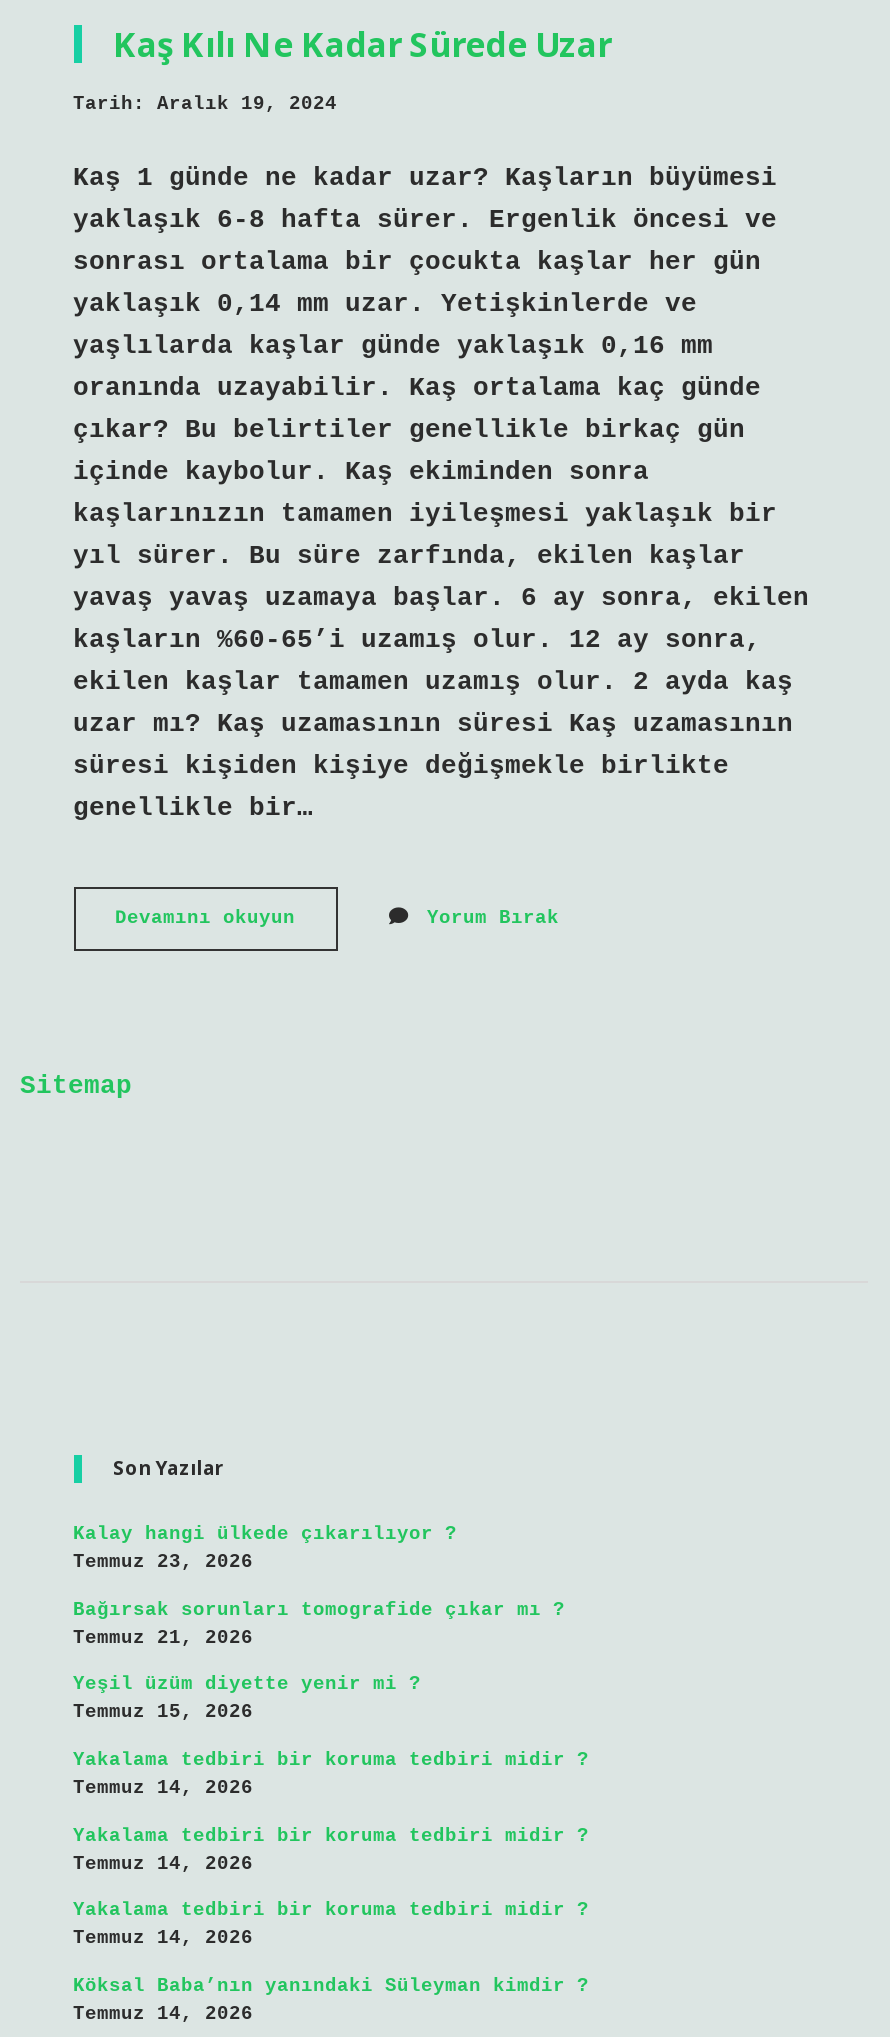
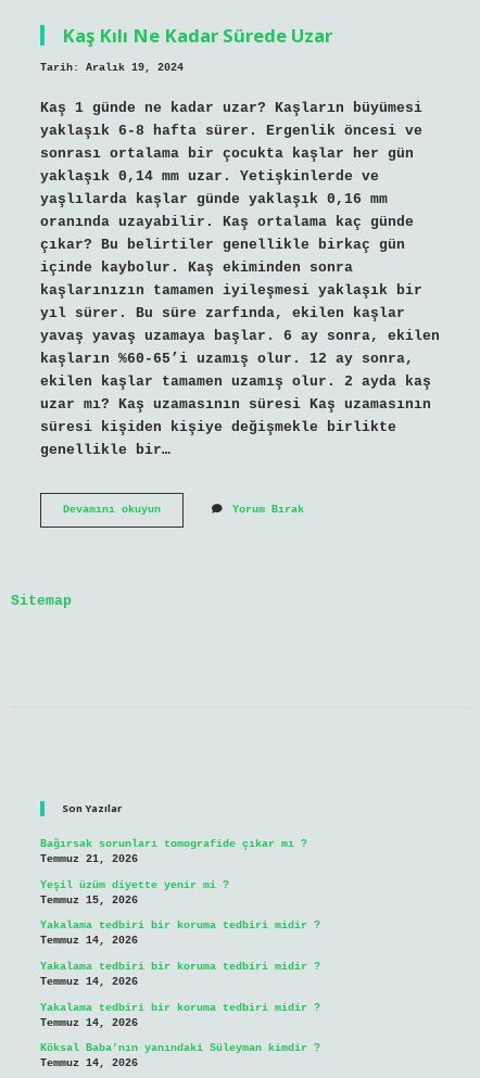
[73,1524,457,1574] Kalay hangi ülkede çıkarılıyor ? | Temmuz 23, 2026 -> none

